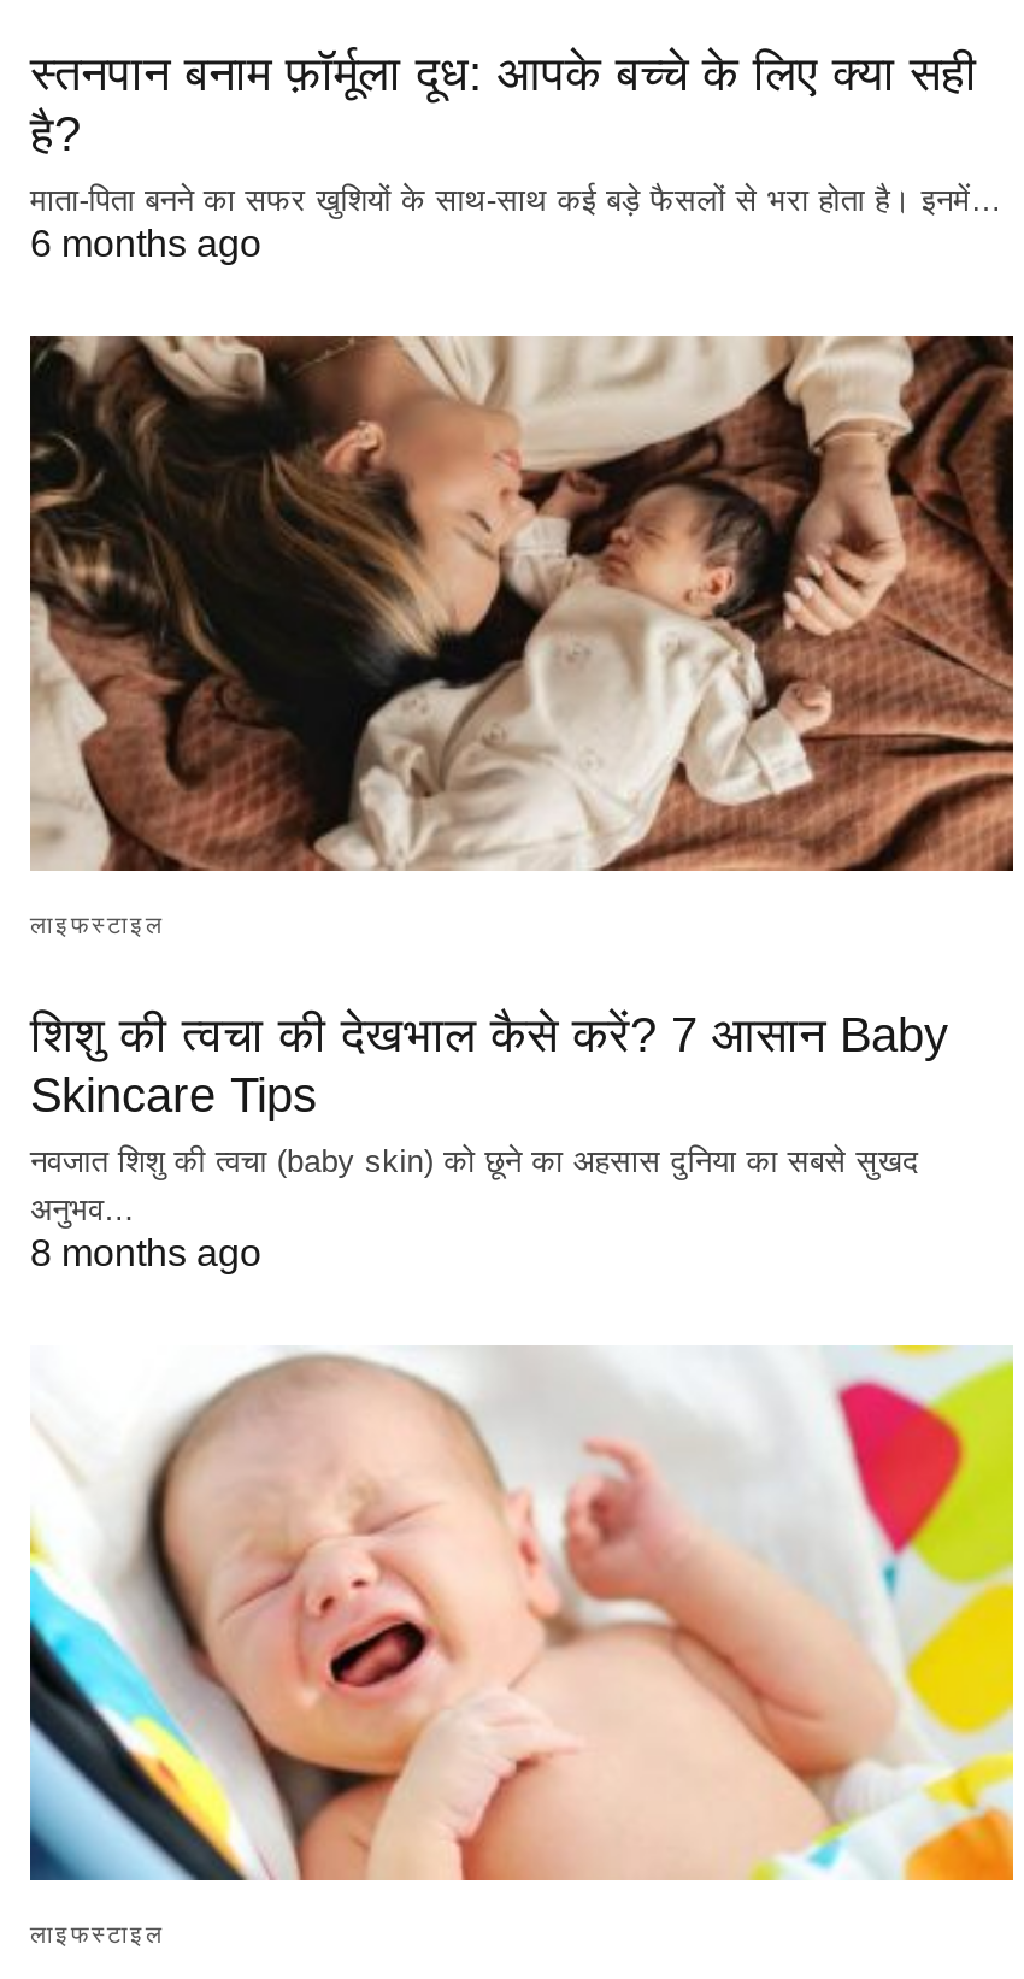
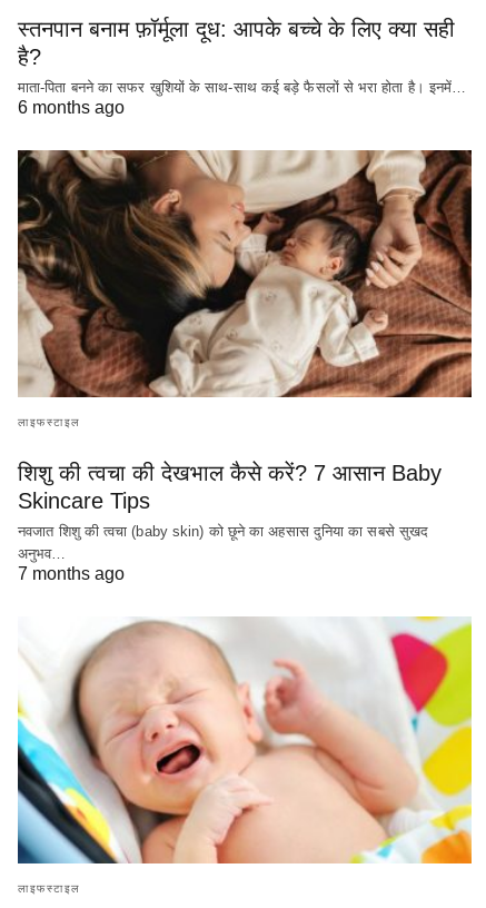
[30,1232,261,1273] 8 months ago -> [18,564,125,583] 7 months ago

